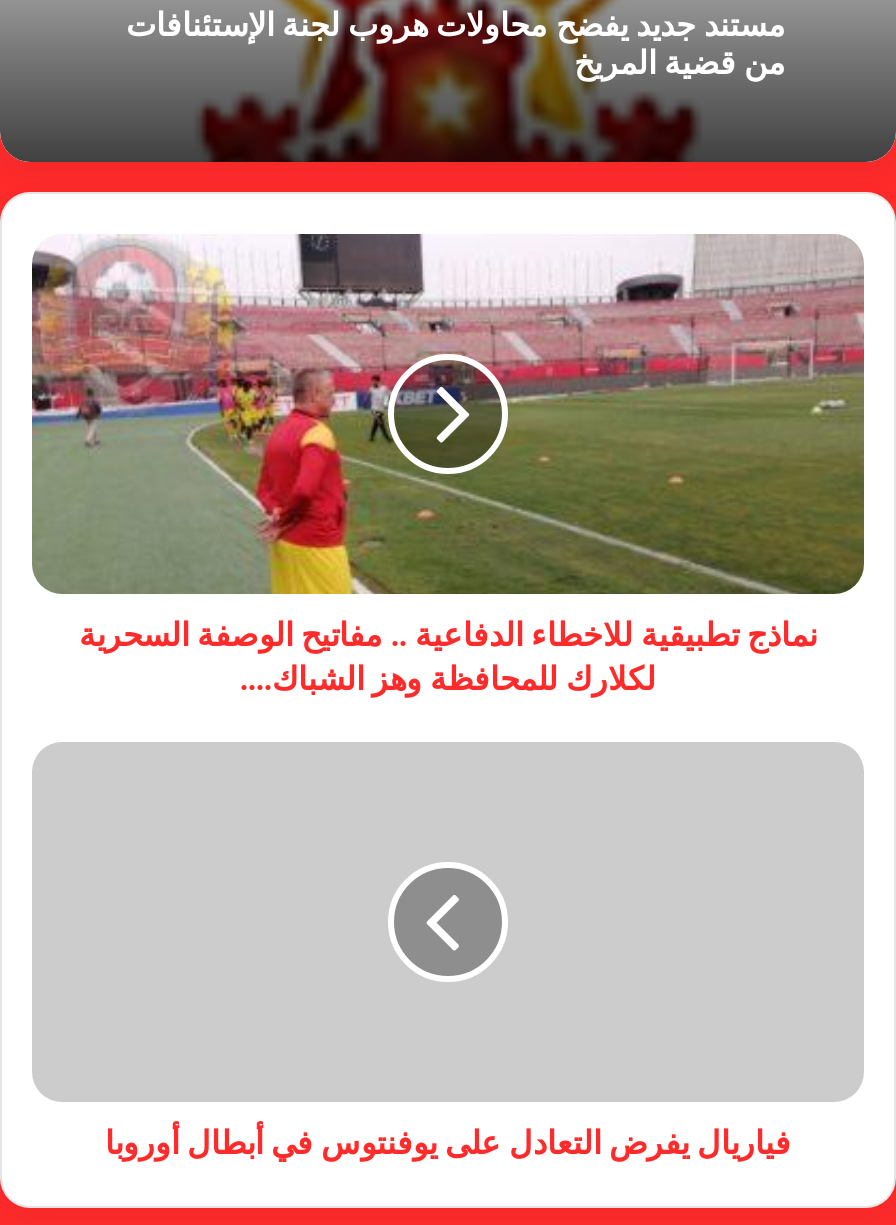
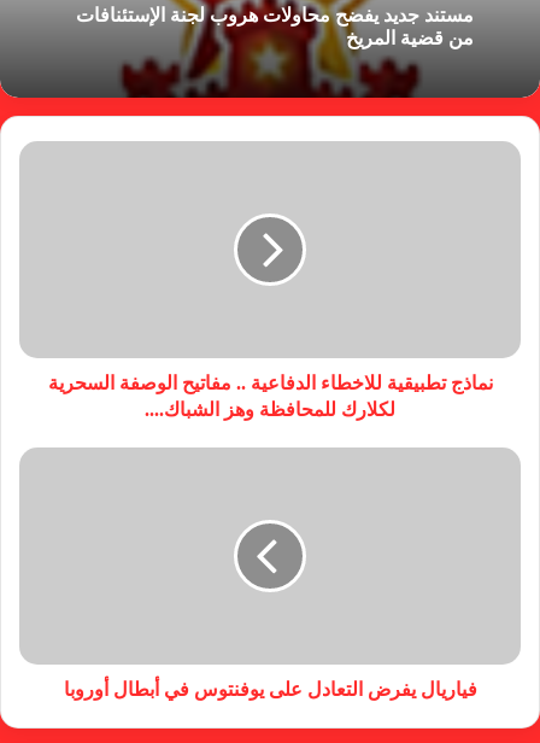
[30,234,866,596] [image] -> none

